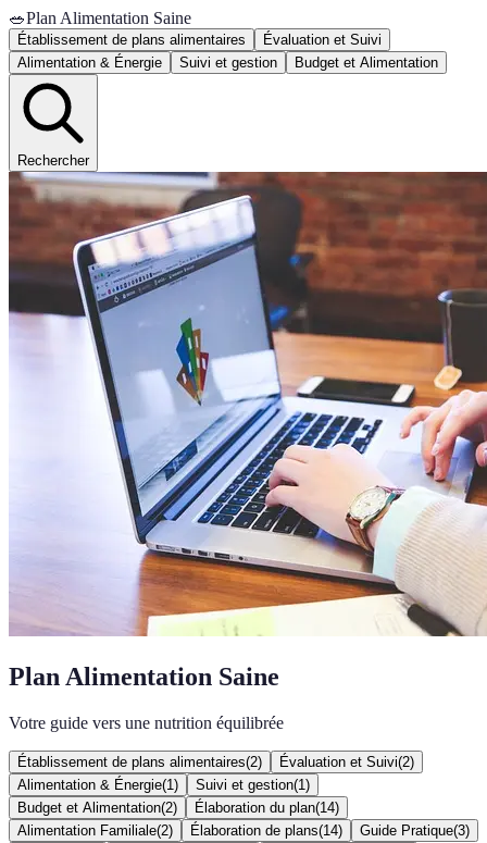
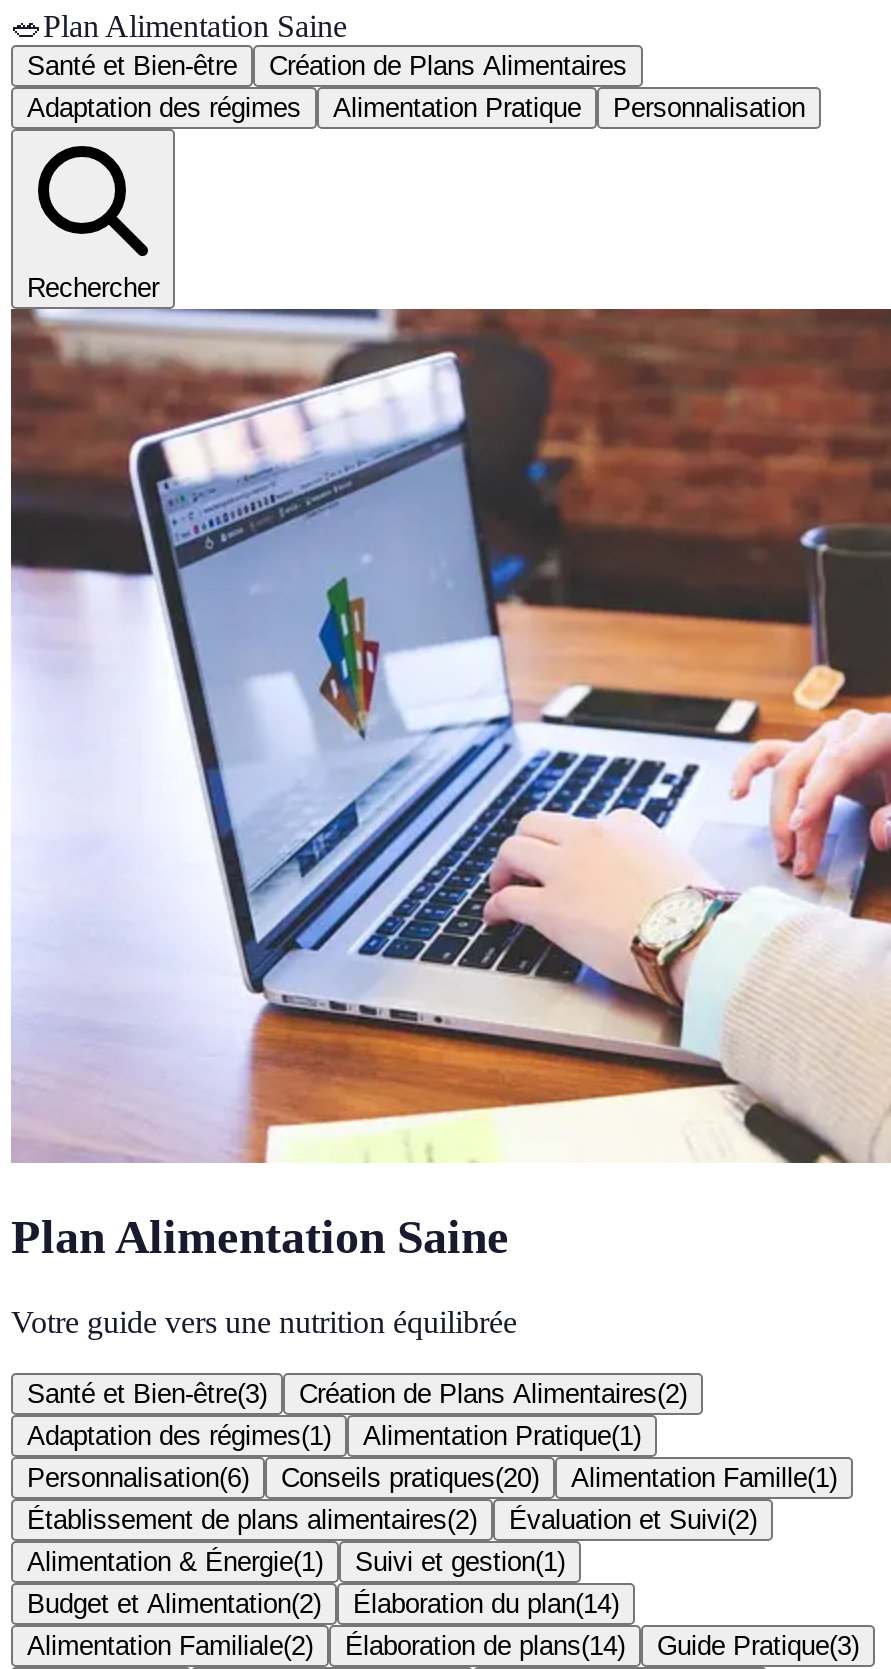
[17,32,438,71] Établissement de plans alimentaires | Évaluation et Suivi | Alimentation & Énergie | Suivi et gestion | Budget et Alimentation -> [27,51,805,123] Santé et Bien-être | Création de Plans Alimentaires | Adaptation des régimes | Alimentation Pratique | Personnalisation
none -> [27,1379,837,1493] Santé et Bien-être(3) | Création de Plans Alimentaires(2) | Adaptation des régimes(1) | Alimentation Pratique(1) | Personnalisation(6) | Conseils pratiques(20) | Alimentation Famille(1)

